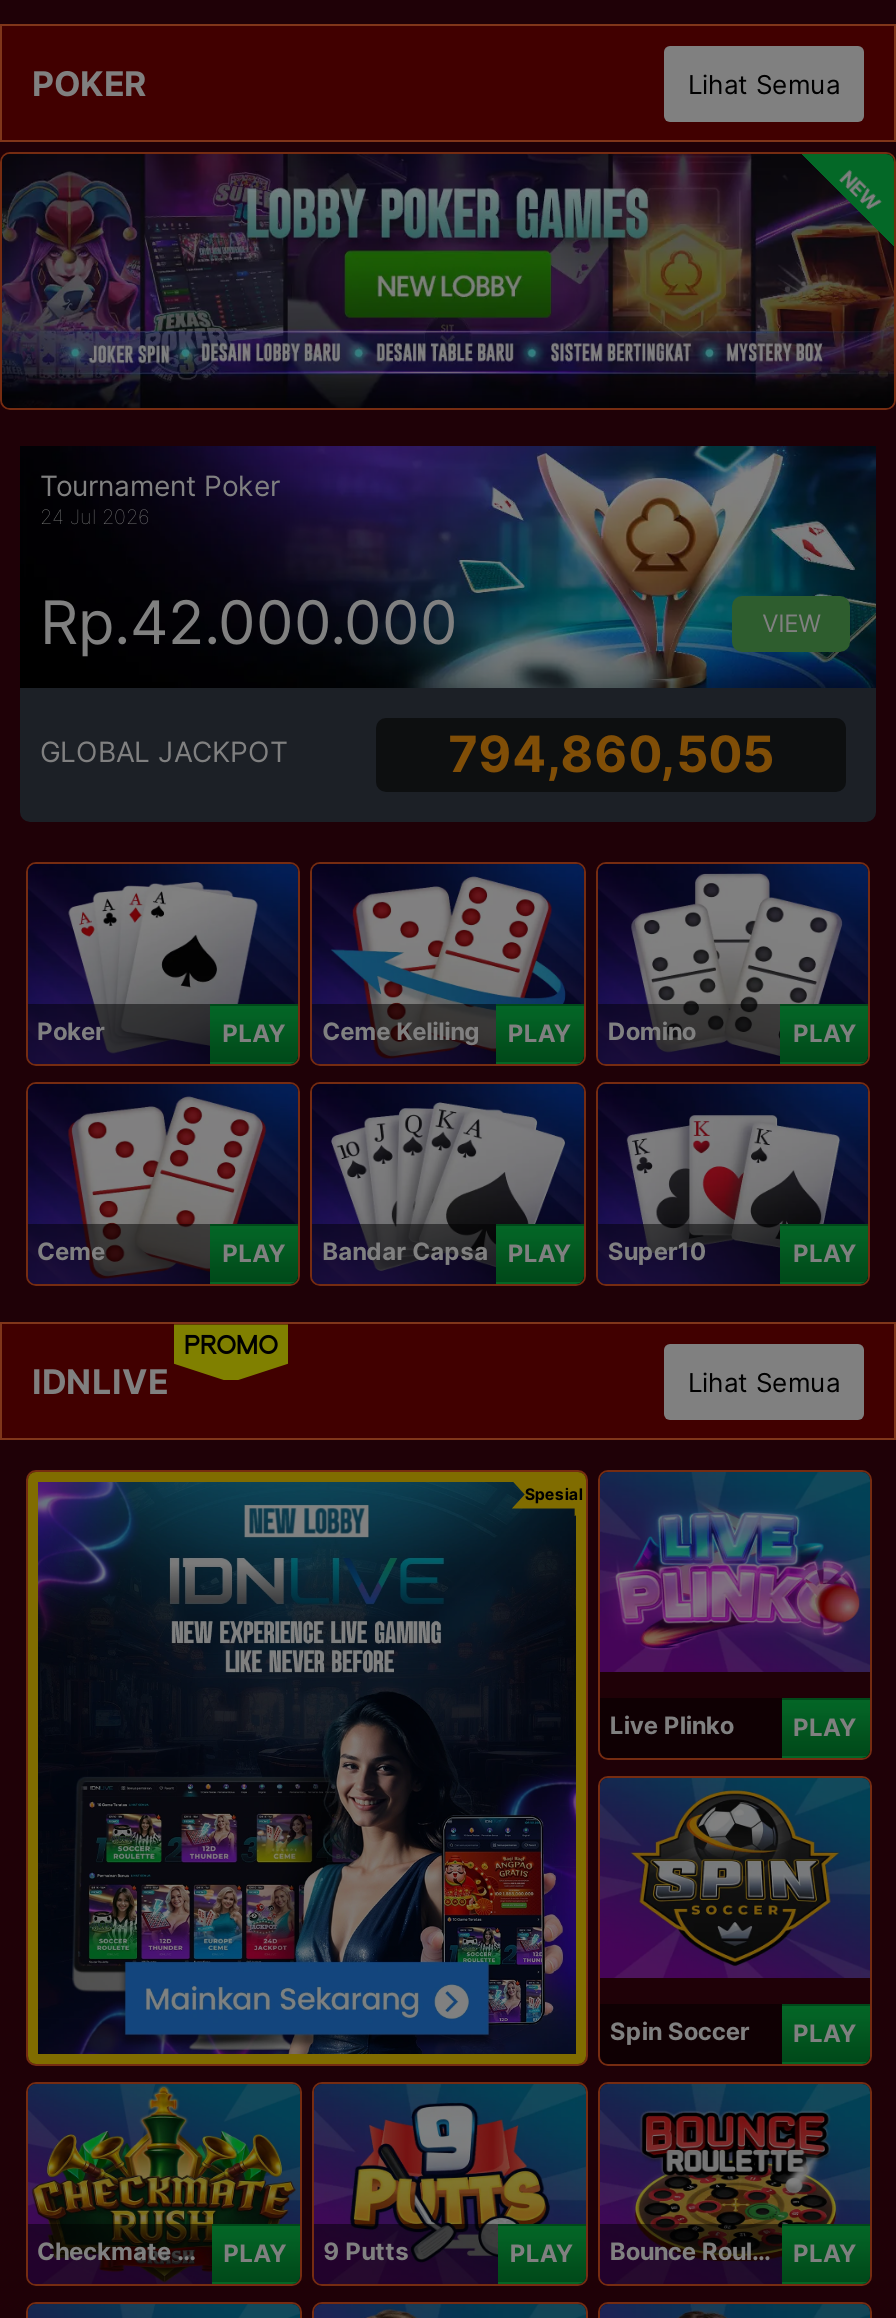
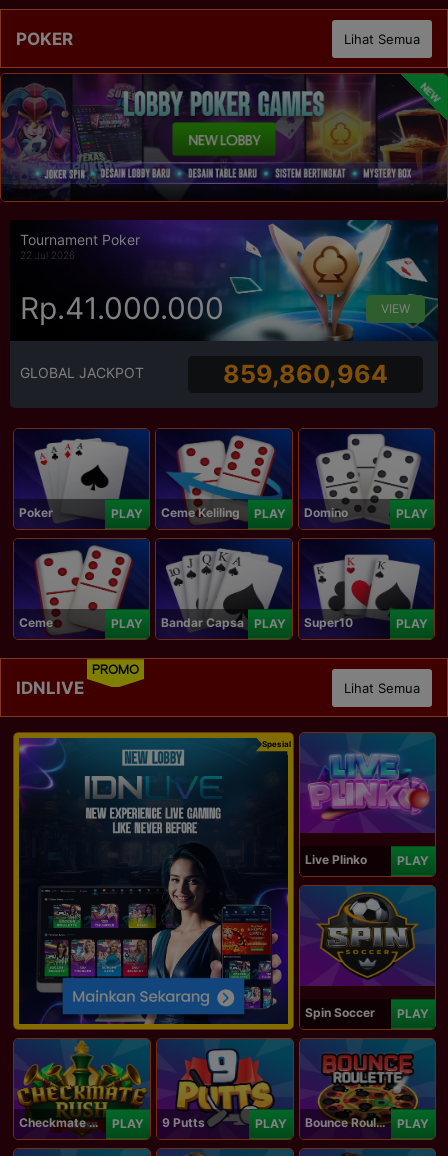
[40,504,150,528] 24 Jul 2026 -> [20,249,75,261] 22 Jul 2026
[40,586,458,658] Rp.42.000.000 -> [20,290,224,326] Rp.41.000.000
[448,725,774,785] 794,860,505 -> [223,359,388,389] 859,860,964

